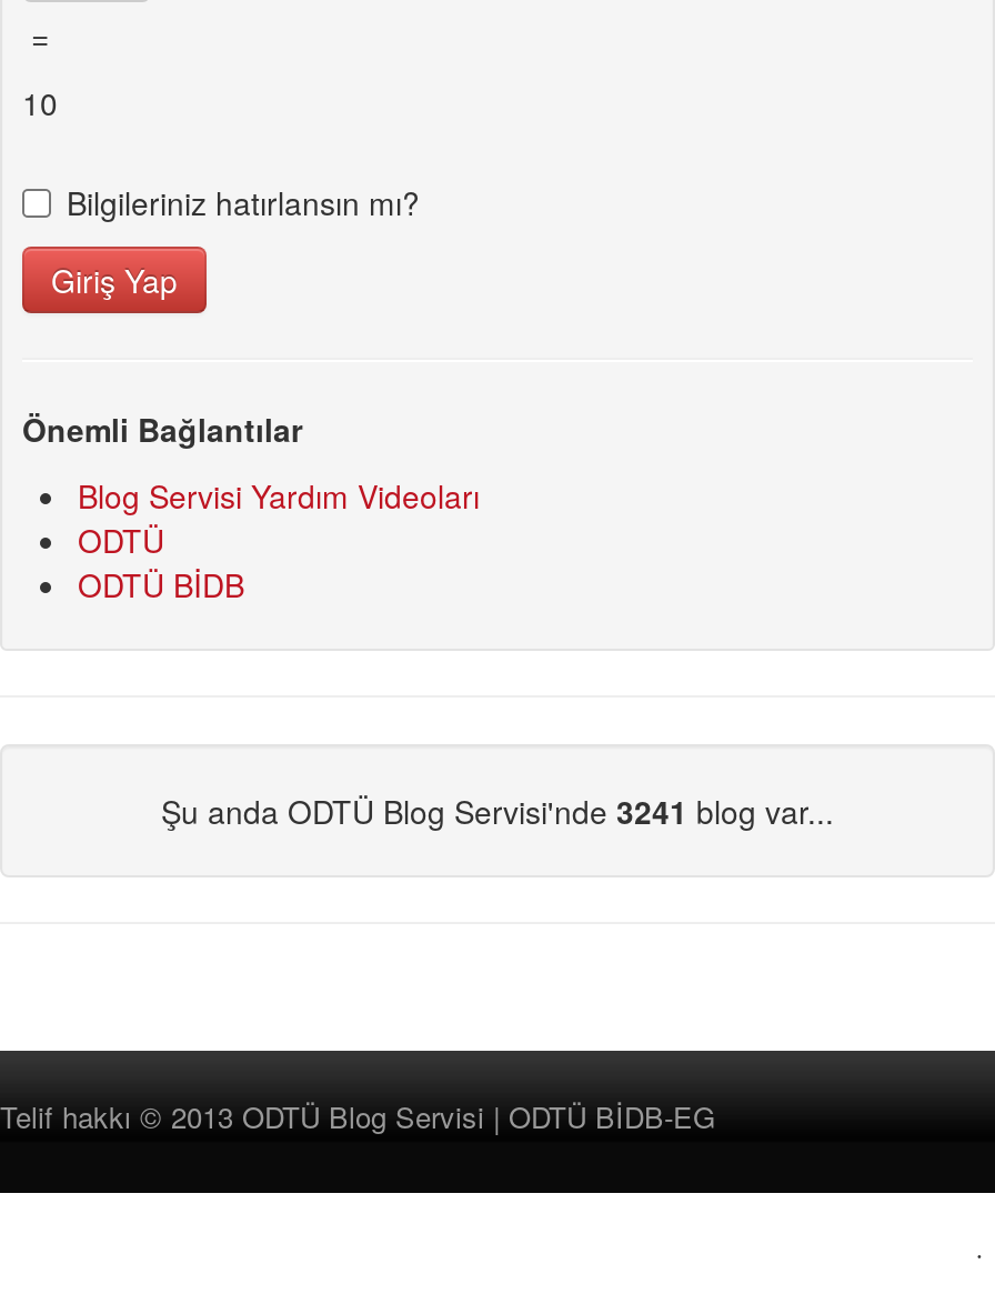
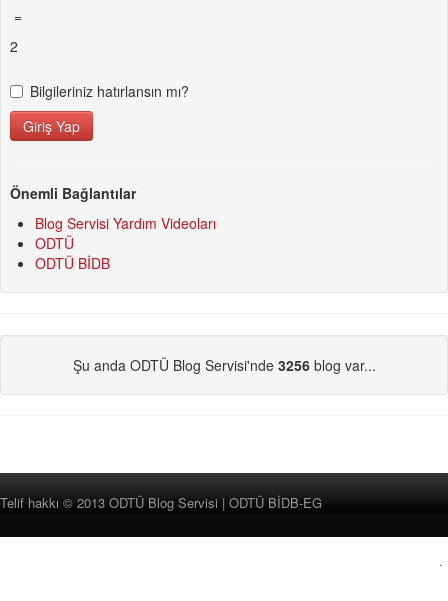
[22,81,58,125] 10 -> [10,36,18,56] 2
[161,789,834,833] Şu anda ODTÜ Blog Servisi'nde 3241 blog var... -> [72,355,375,375] Şu anda ODTÜ Blog Servisi'nde 3256 blog var...

